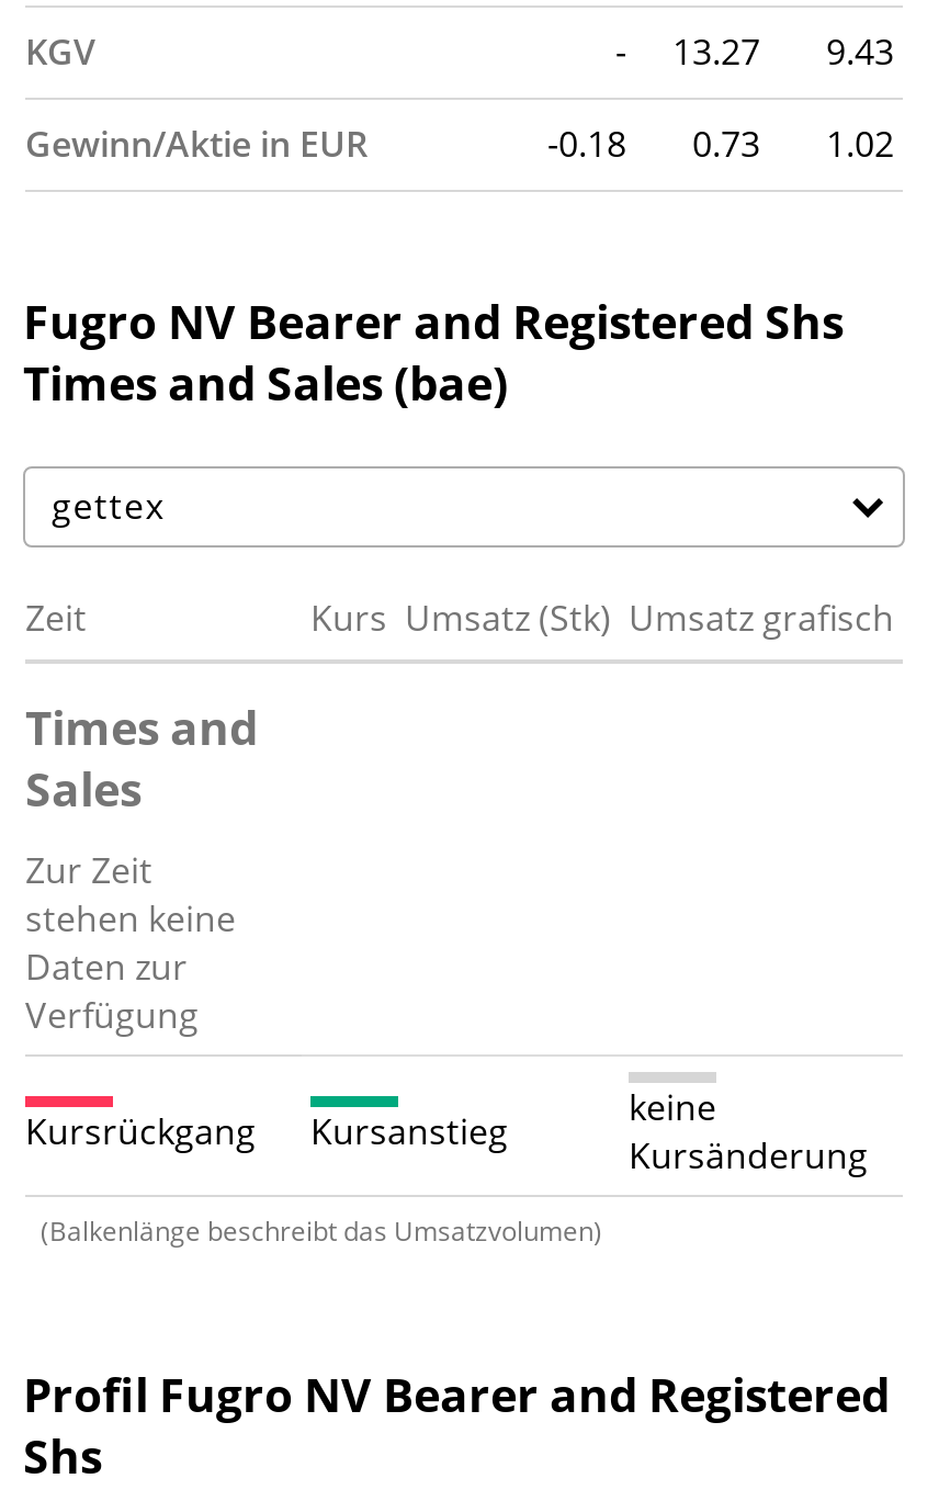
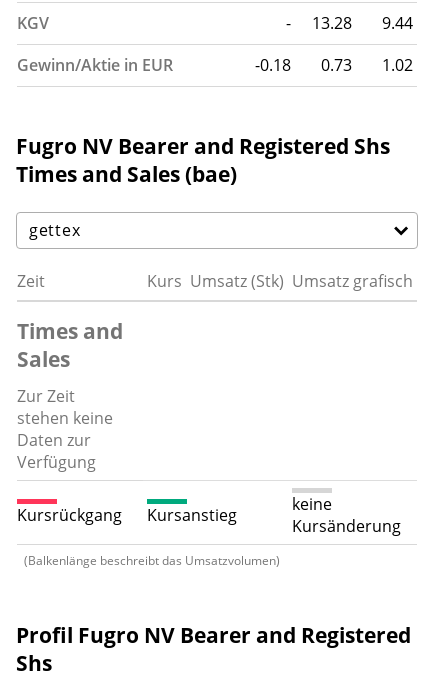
[672,27,760,76] 13.27 -> [312,12,352,34] 13.28
[826,27,894,76] 9.43 -> [382,12,413,34] 9.44

